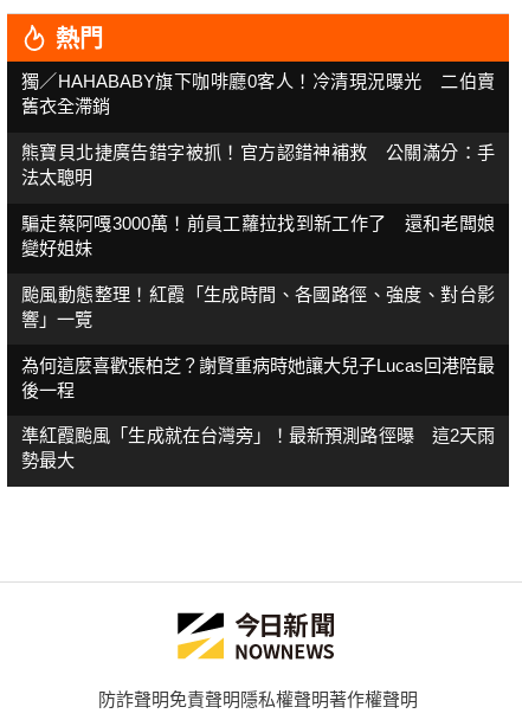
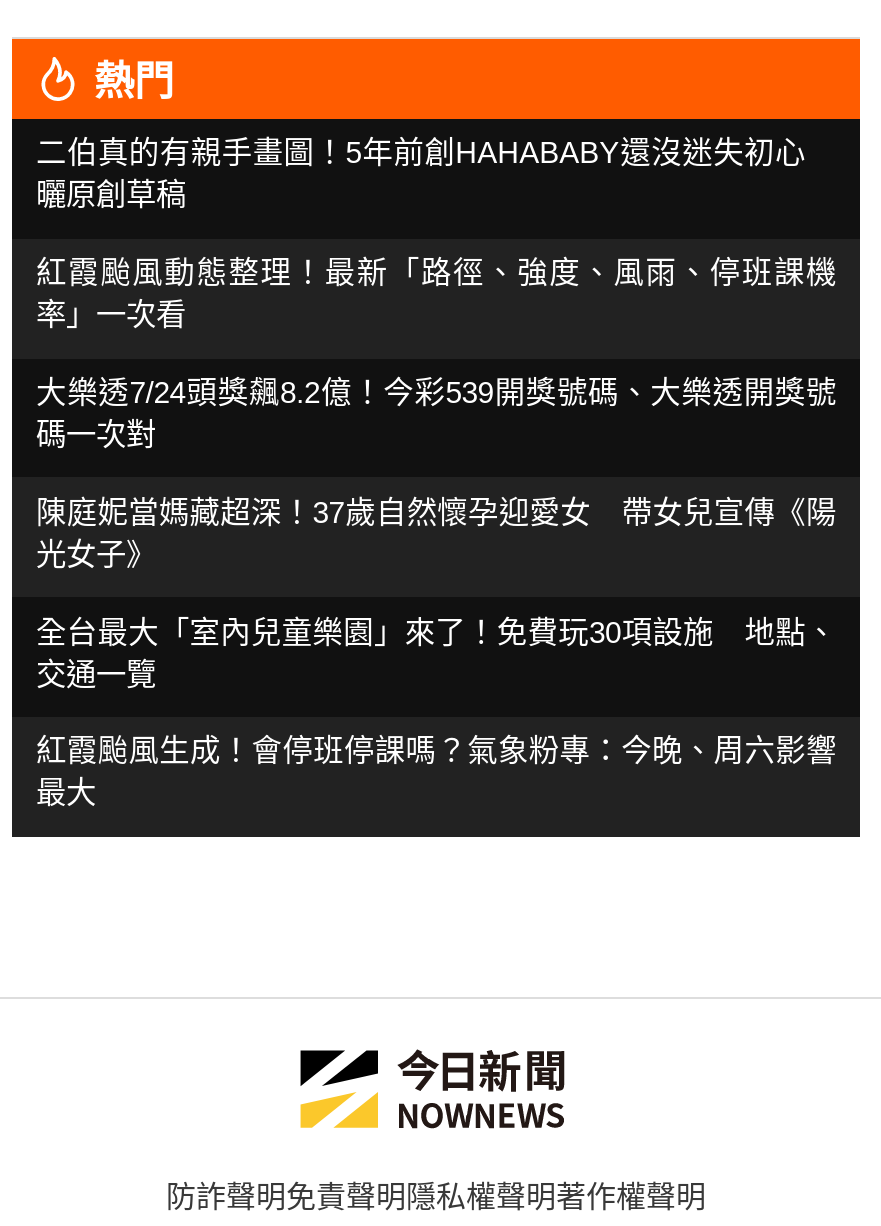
[21,72,495,117] 獨／HAHABABY旗下咖啡廳0客人！冷清現況曝光 二伯賣 | 舊衣全滯銷 -> [36,136,836,212] 二伯真的有親手畫圖！5年前創HAHABABY還沒迷失初心 | 曬原創草稿
[21,142,495,187] 熊寶貝北捷廣告錯字被抓！官方認錯神補救 公關滿分：手 | 法太聰明 -> [36,255,836,331] 紅霞颱風動態整理！最新「路徑、強度、風雨、停班課機 | 率」一次看
[21,213,495,258] 騙走蔡阿嘎3000萬！前員工蘿拉找到新工作了 還和老闆娘 | 變好姐妹 -> [36,375,836,451] 大樂透7/24頭獎飆8.2億！今彩539開獎號碼、大樂透開獎號 | 碼一次對
[21,284,495,329] 颱風動態整理！紅霞「生成時間、各國路徑、強度、對台影 | 響」一覽 -> [36,495,836,571] 陳庭妮當媽藏超深！37歲自然懷孕迎愛女 帶女兒宣傳《陽 | 光女子》
[21,355,495,400] 為何這麼喜歡張柏芝？謝賢重病時她讓大兒子Lucas回港陪最 | 後一程 -> [36,614,836,690] 全台最大「室內兒童樂園」來了！免費玩30項設施 地點、 | 交通一覽
[21,426,495,471] 準紅霞颱風「生成就在台灣旁」！最新預測路徑曝 這2天雨 | 勢最大 -> [36,734,836,810] 紅霞颱風生成！會停班停課嗎？氣象粉專：今晚、周六影響 | 最大

